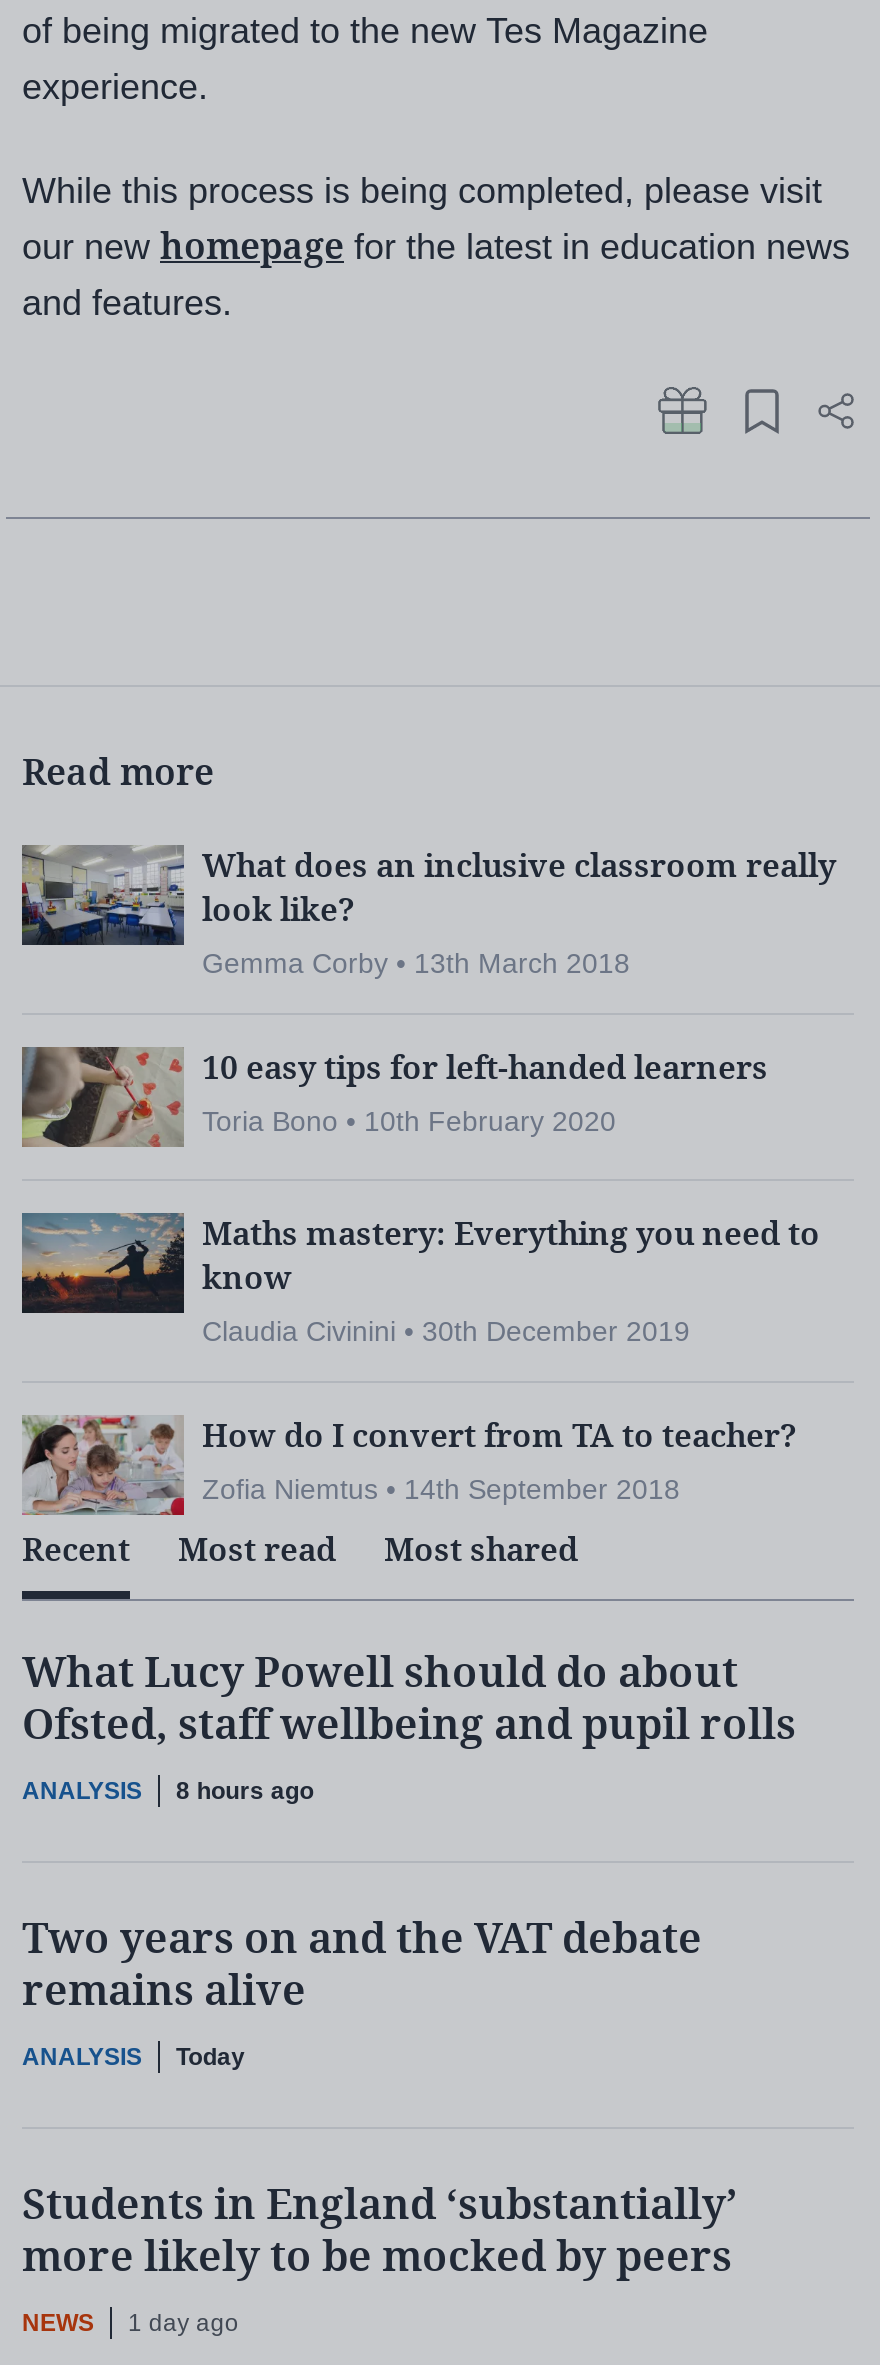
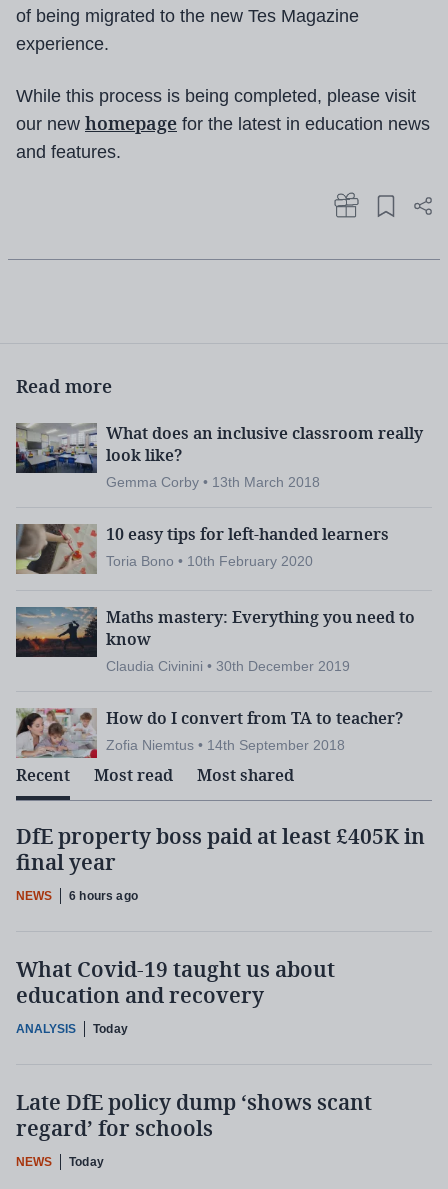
[22,1643,796,1805] What Lucy Powell should do about | Ofsted, staff wellbeing and pupil rolls | ANALYSIS | 8 hours ago -> [16,822,425,903] DfE property boss paid at least £405K in | final year | NEWS | 6 hours ago
[22,1909,702,2023] Two years on and the VAT debate | remains alive -> [16,955,335,1012] What Covid-19 taught us about | education and recovery
[22,2175,738,2289] Students in England ‘substantially’ | more likely to be mocked by peers -> [16,1088,372,1145] Late DfE policy dump ‘shows scant | regard’ for schools
[128,2309,239,2337] 1 day ago -> [69,1155,104,1169] Today

